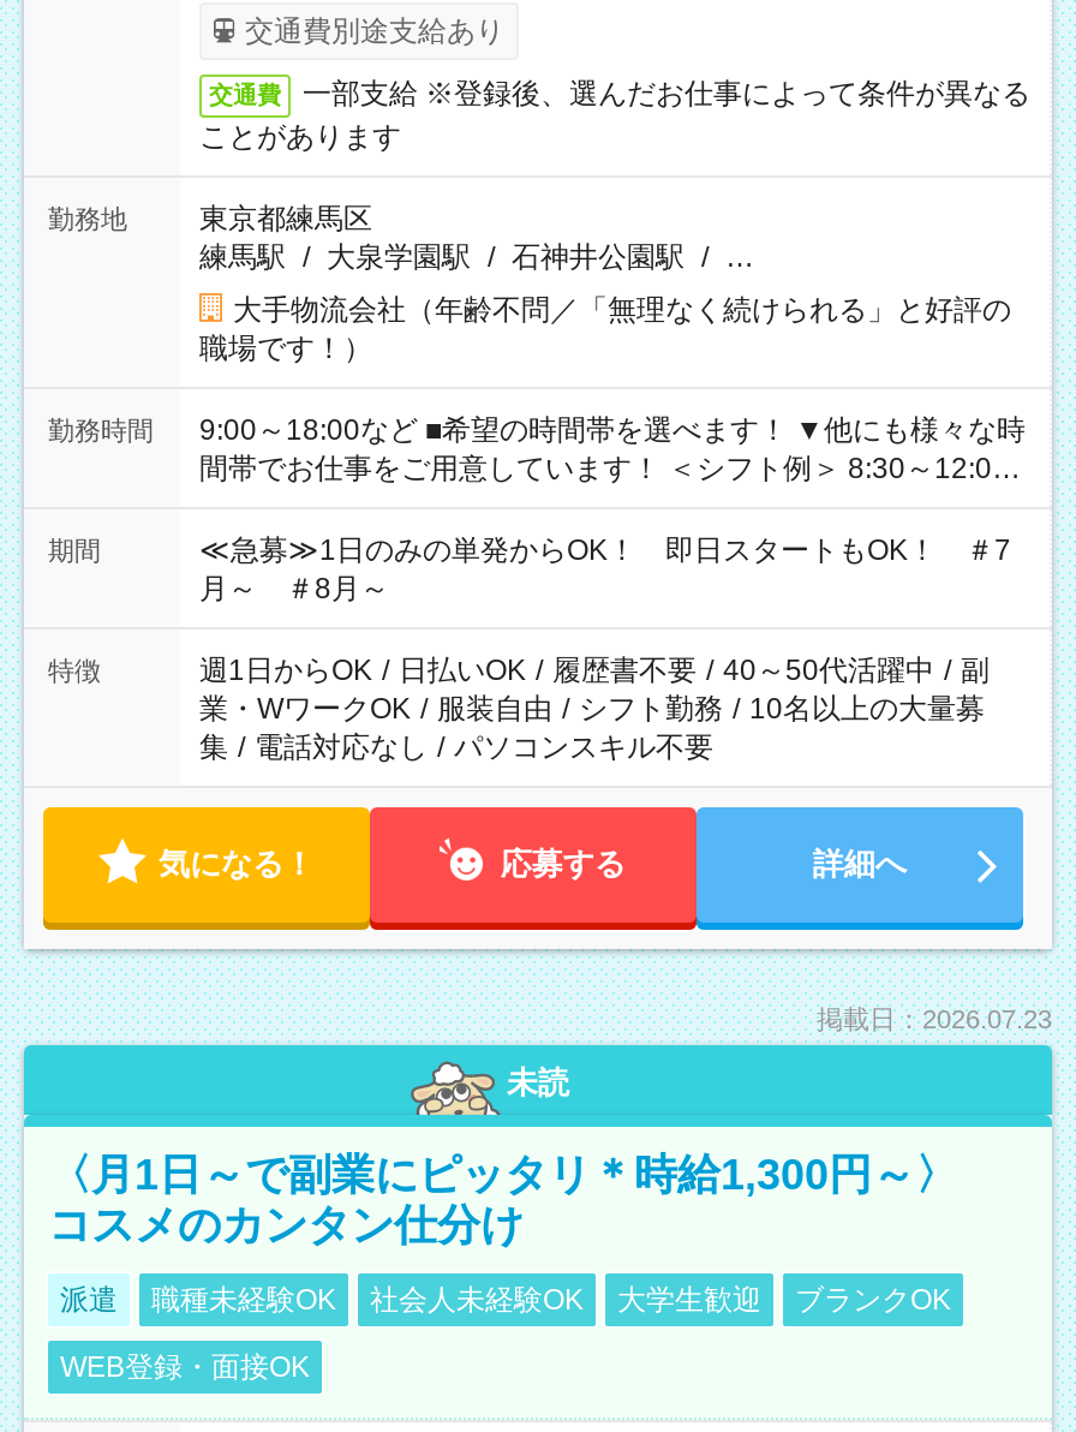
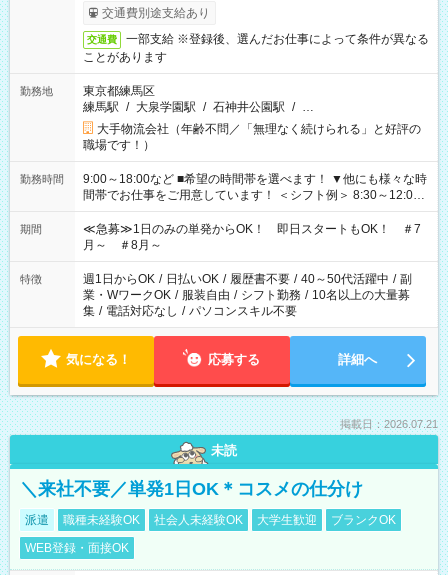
[817,1004,1052,1033] 掲載日：2026.07.23 -> [340,418,438,430] 掲載日：2026.07.21
[48,1151,958,1249] 〈月1日～で副業にピッタリ＊時給1,300円～〉 | コスメのカンタン仕分け -> [20,479,363,499] ＼来社不要／単発1日OK＊コスメの仕分け

